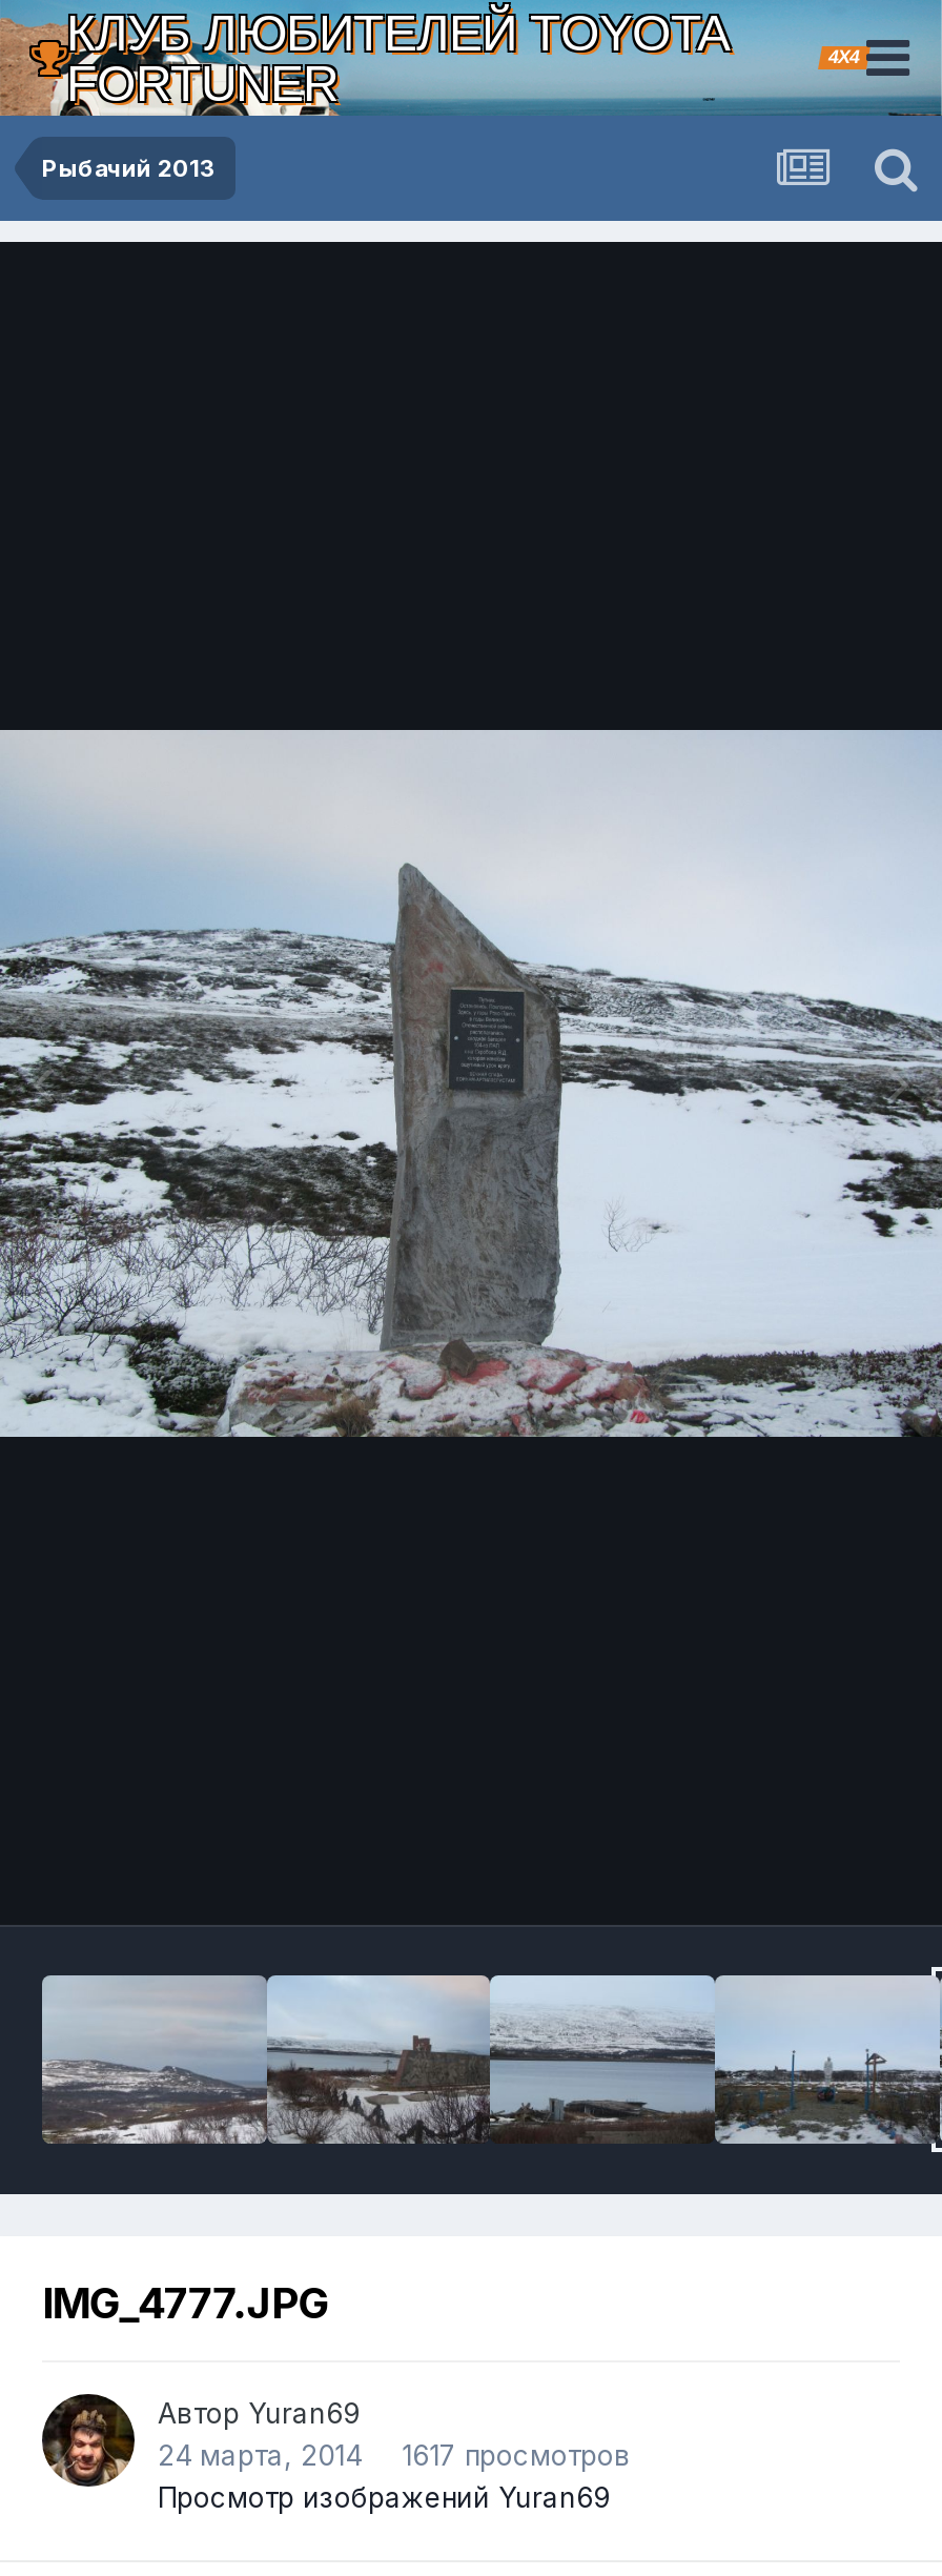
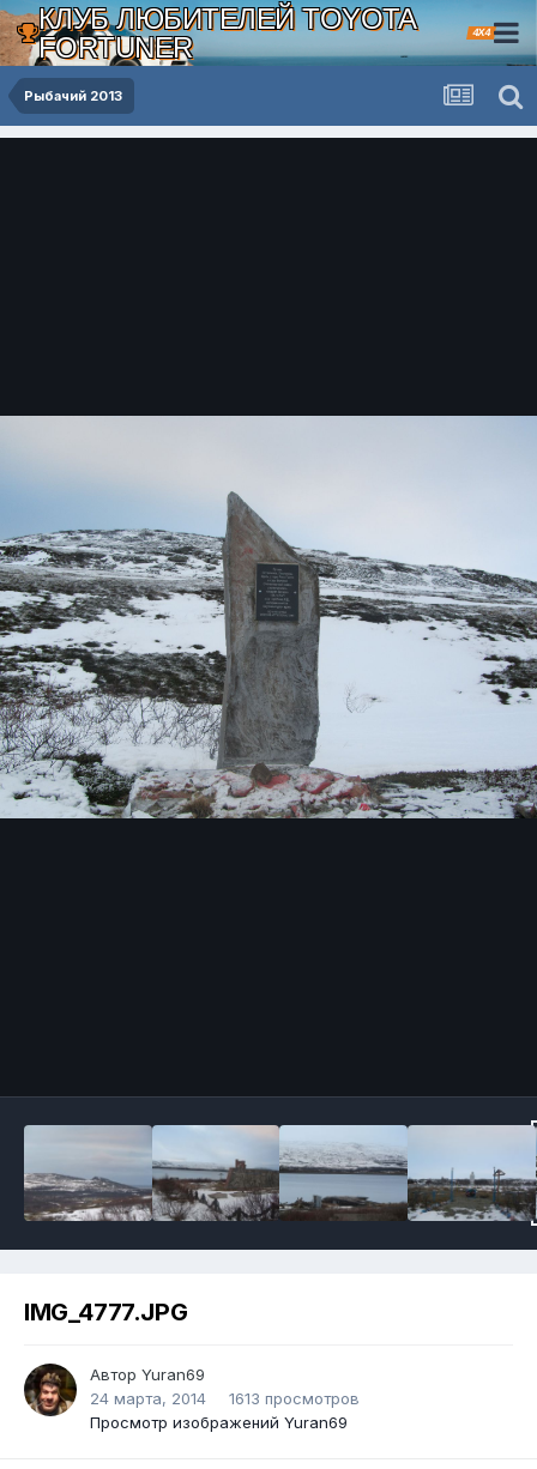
[158,2439,631,2472] 24 марта, 2014 1617 просмотров -> [90,1389,360,1408] 24 марта, 2014 1613 просмотров

